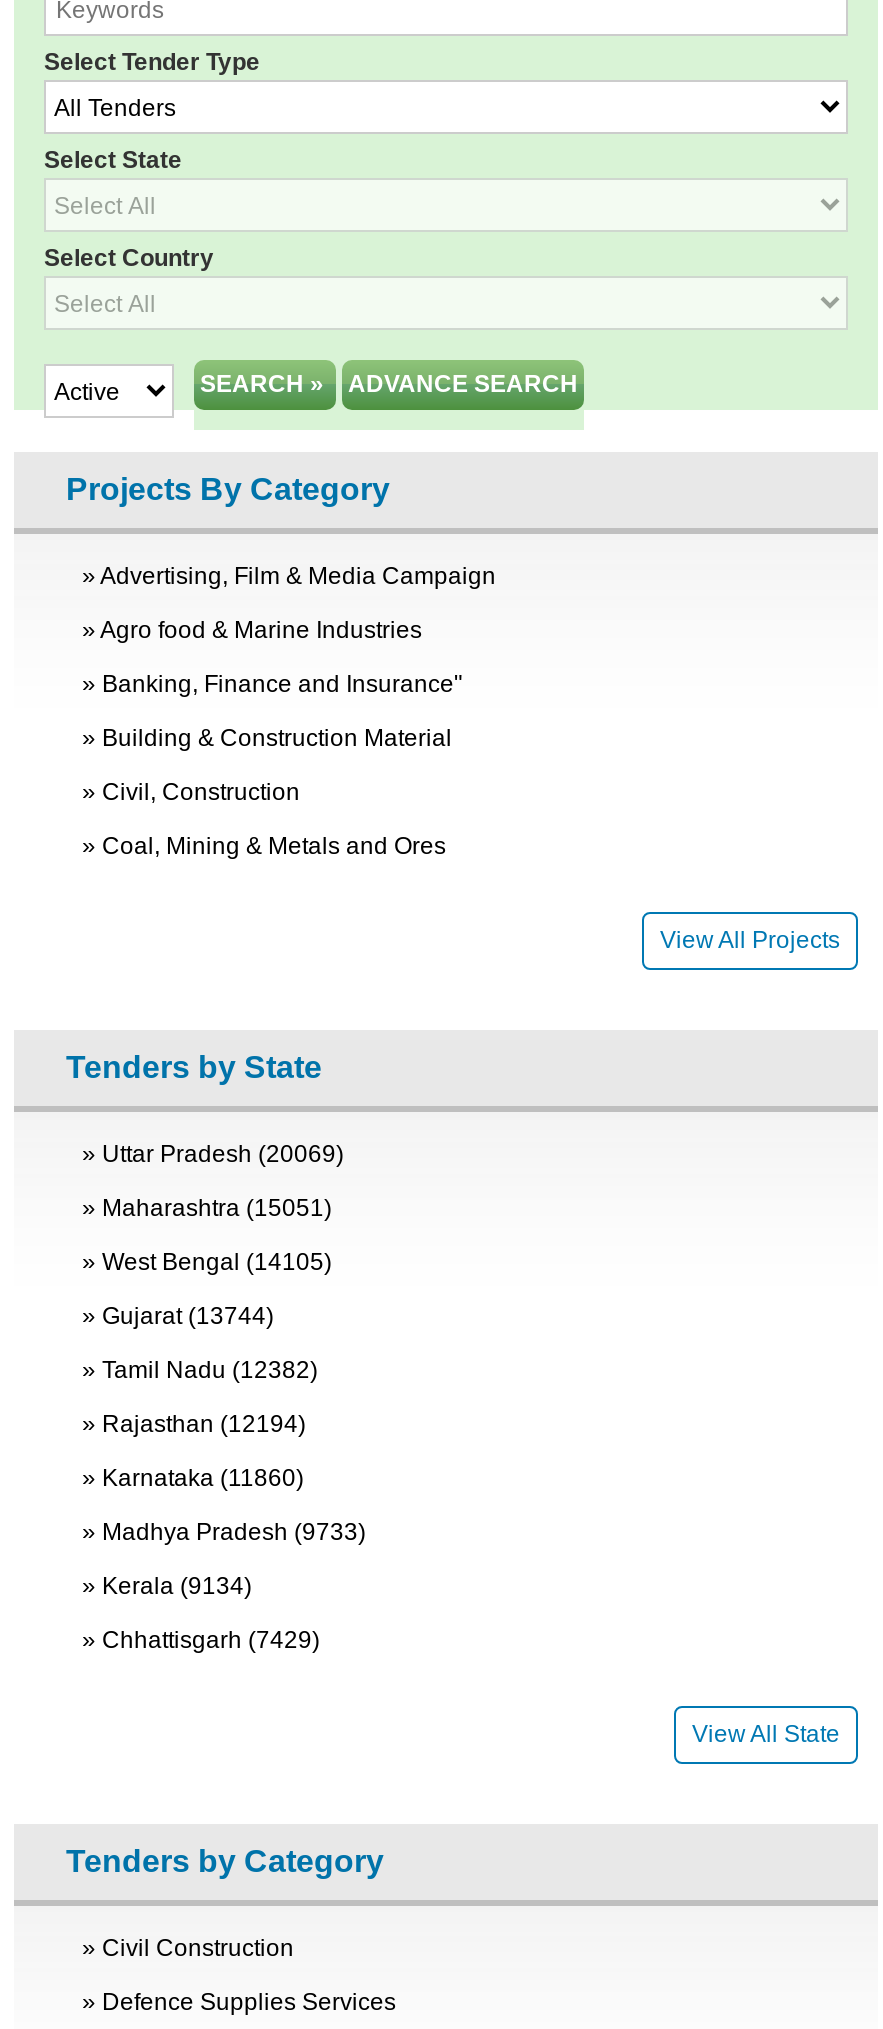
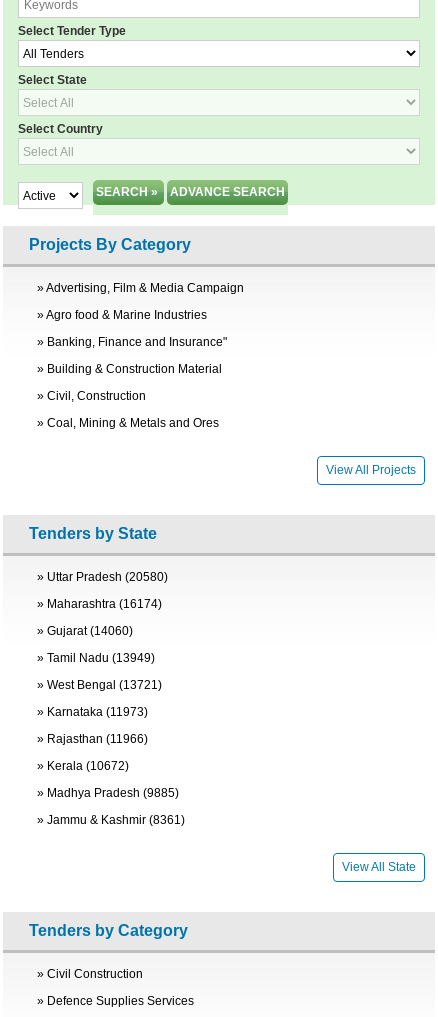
[82,1141,344,1169] » Uttar Pradesh (20069) -> [37,570,168,584] » Uttar Pradesh (20580)
[82,1195,332,1223] » Maharashtra (15051) -> [37,597,162,611] » Maharashtra (16174)
[82,1249,332,1277] » West Bengal (14105) -> [37,624,133,638] » Gujarat (14060)
[82,1303,274,1331] » Gujarat (13744) -> [37,651,155,665] » Tamil Nadu (13949)
[82,1357,318,1385] » Tamil Nadu (12382) -> [37,678,162,692] » West Bengal (13721)
[82,1411,306,1439] » Rajasthan (12194) -> [37,705,148,719] » Karnataka (11973)
[82,1465,304,1493] » Karnataka (11860) -> [37,732,148,746] » Rajasthan (11966)
[82,1519,366,1547] » Madhya Pradesh (9733) -> [37,759,129,773] » Kerala (10672)
[82,1573,252,1601] » Kerala (9134) -> [37,786,179,800] » Madhya Pradesh (9885)
[82,1627,320,1655] » Chhattisgarh (7429) -> [37,813,185,827] » Jammu & Kashmir (8361)

